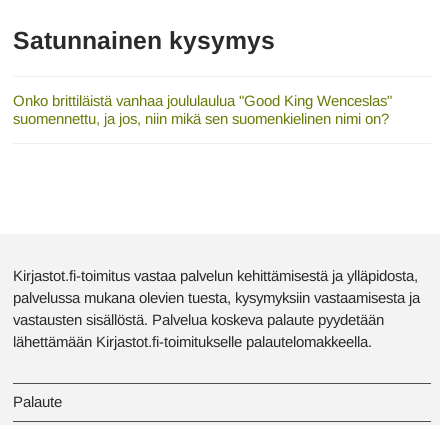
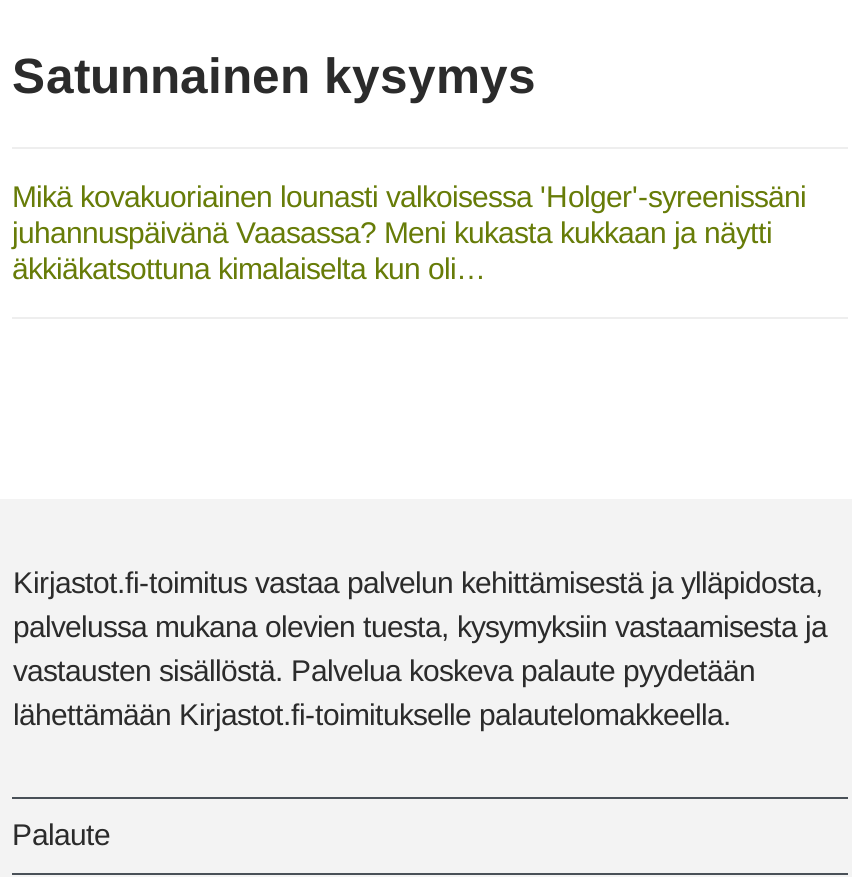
[13,92,392,127] Onko brittiläistä vanhaa joululaulua "Good King Wenceslas" | suomennettu, ja jos, niin mikä sen suomenkielinen nimi on? -> [12,180,806,286] Mikä kovakuoriainen lounasti valkoisessa 'Holger'-syreenissäni | juhannuspäivänä Vaasassa? Meni kukasta kukkaan ja näytti | äkkiäkatsottuna kimalaiselta kun oli…

